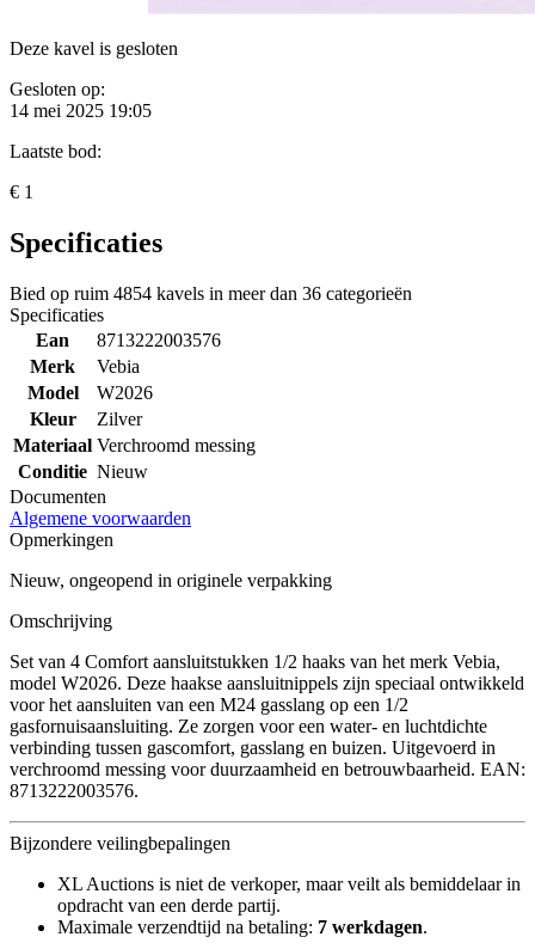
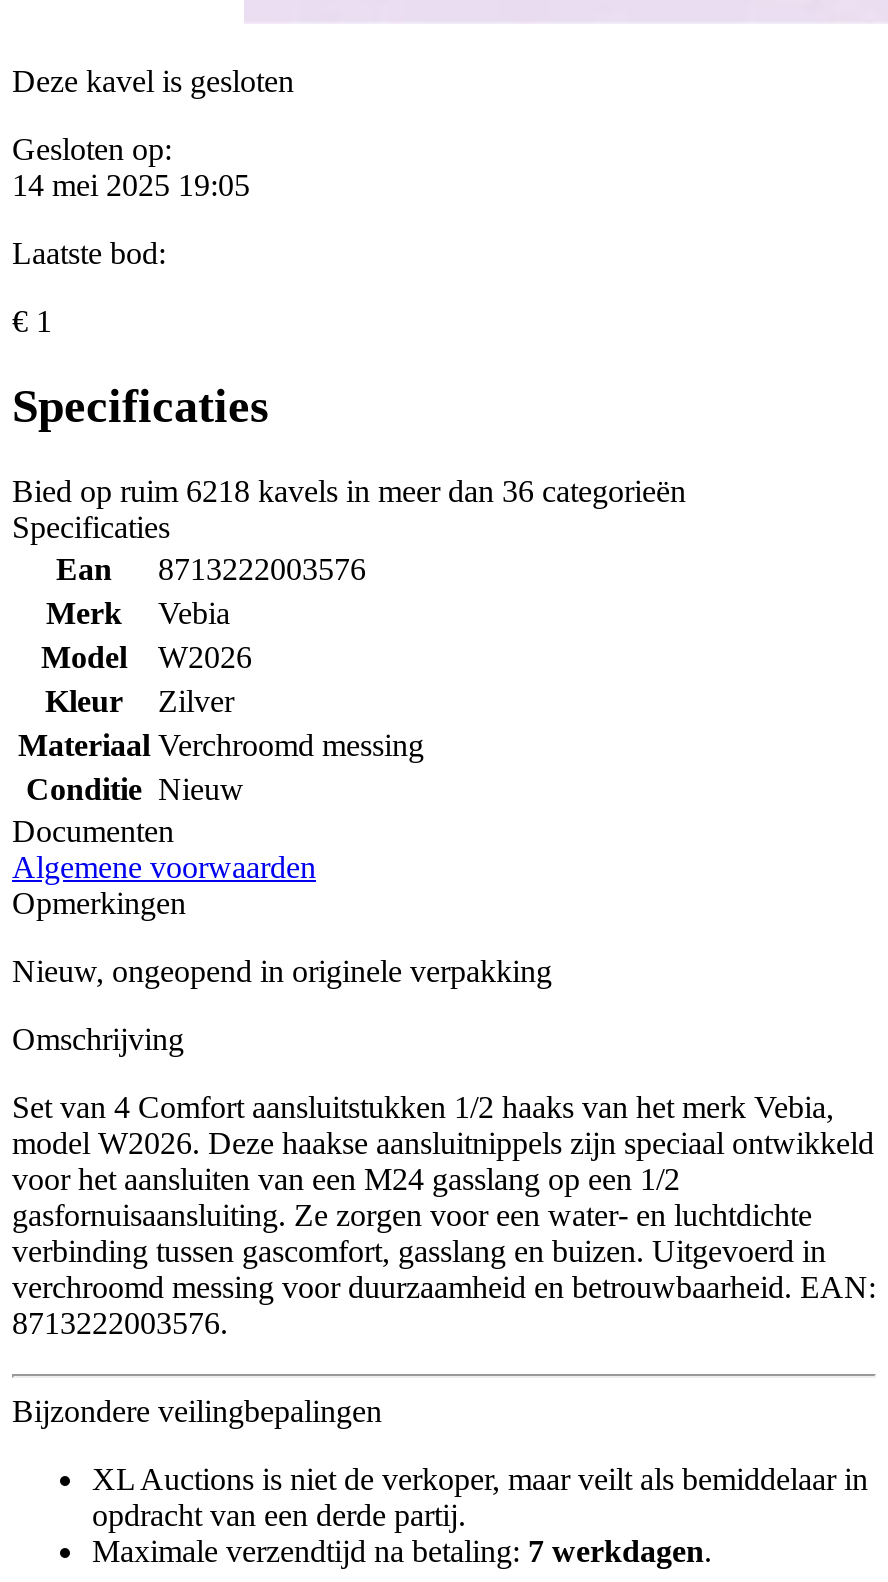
[10,283,412,303] Bied op ruim 4854 kavels in meer dan 36 categorieën -> [12,474,686,508] Bied op ruim 6218 kavels in meer dan 36 categorieën

